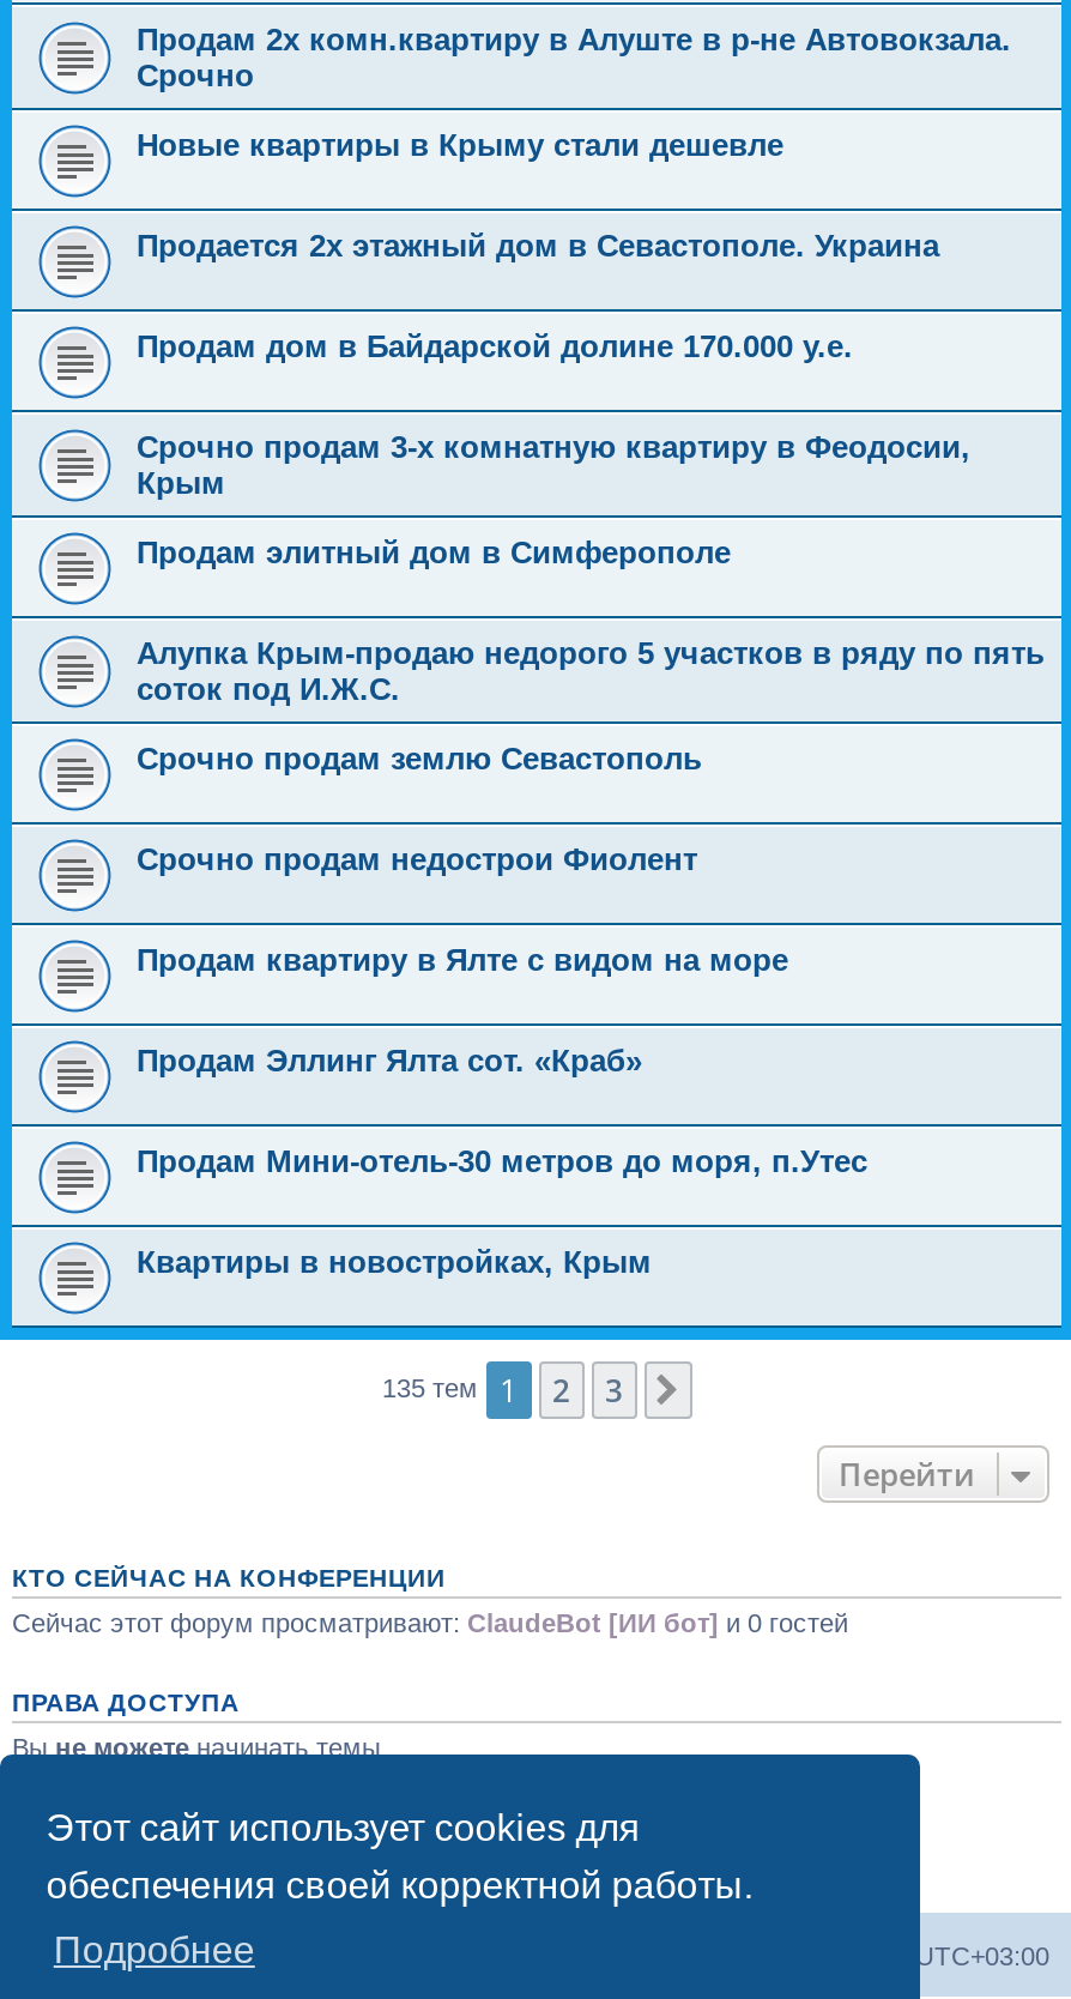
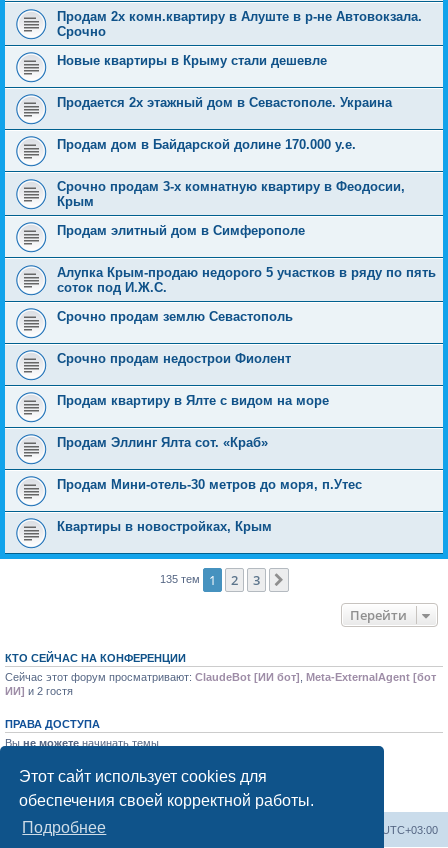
[12,1608,848,1637] Сейчас этот форум просматривают: ClaudeBot [ИИ бот] и 0 гостей -> [5,671,436,697] Сейчас этот форум просматривают: ClaudeBot [ИИ бот], Meta-ExternalAgent [бот | ИИ] и 2 гостя

